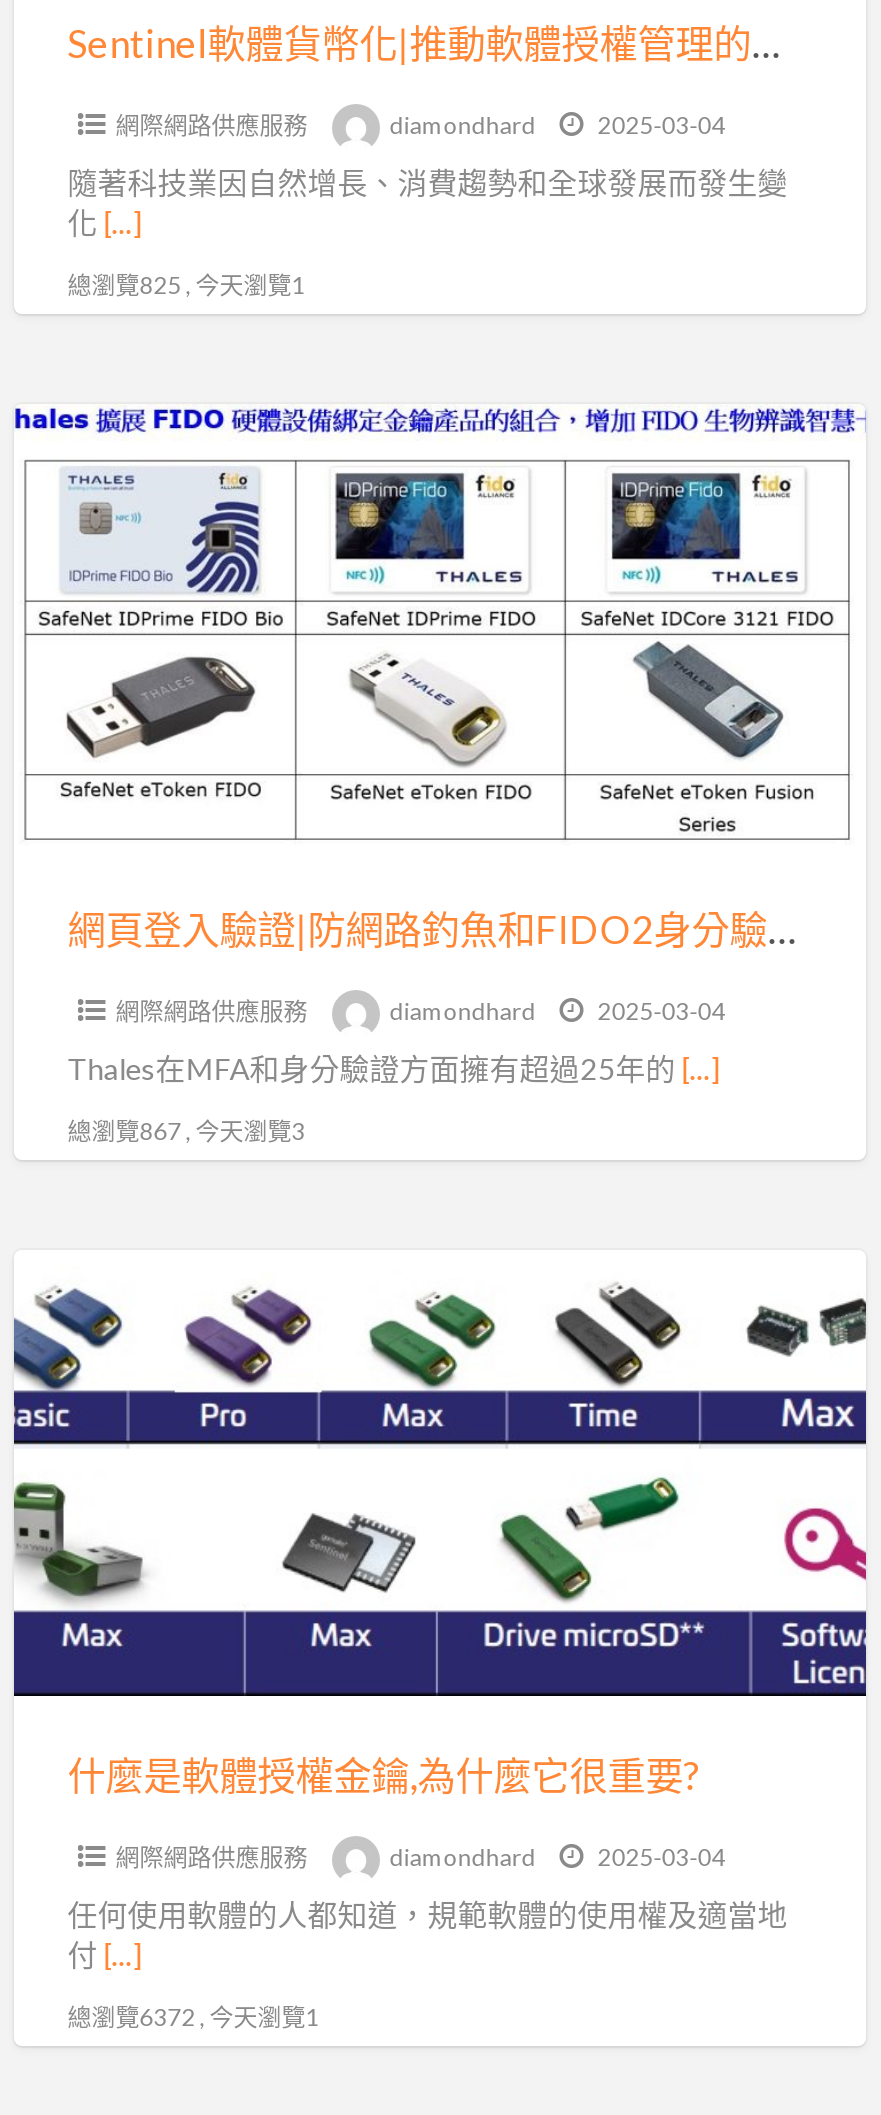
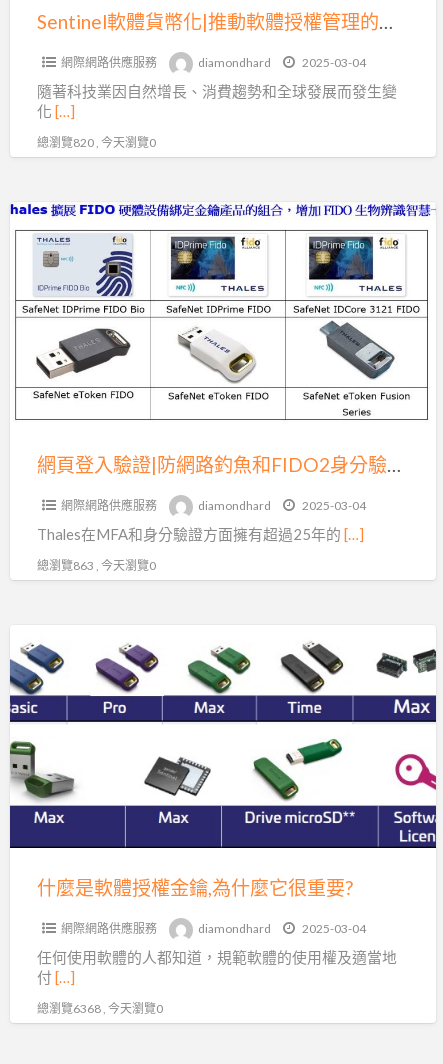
[67,269,305,299] 總瀏覽825 , 今天瀏覽1 -> [37,135,156,150] 總瀏覽820 , 今天瀏覽0
[67,1115,305,1145] 總瀏覽867 , 今天瀏覽3 -> [37,557,156,572] 總瀏覽863 , 今天瀏覽0
[67,2001,319,2031] 總瀏覽6372 , 今天瀏覽1 -> [37,1000,163,1015] 總瀏覽6368 , 今天瀏覽0

